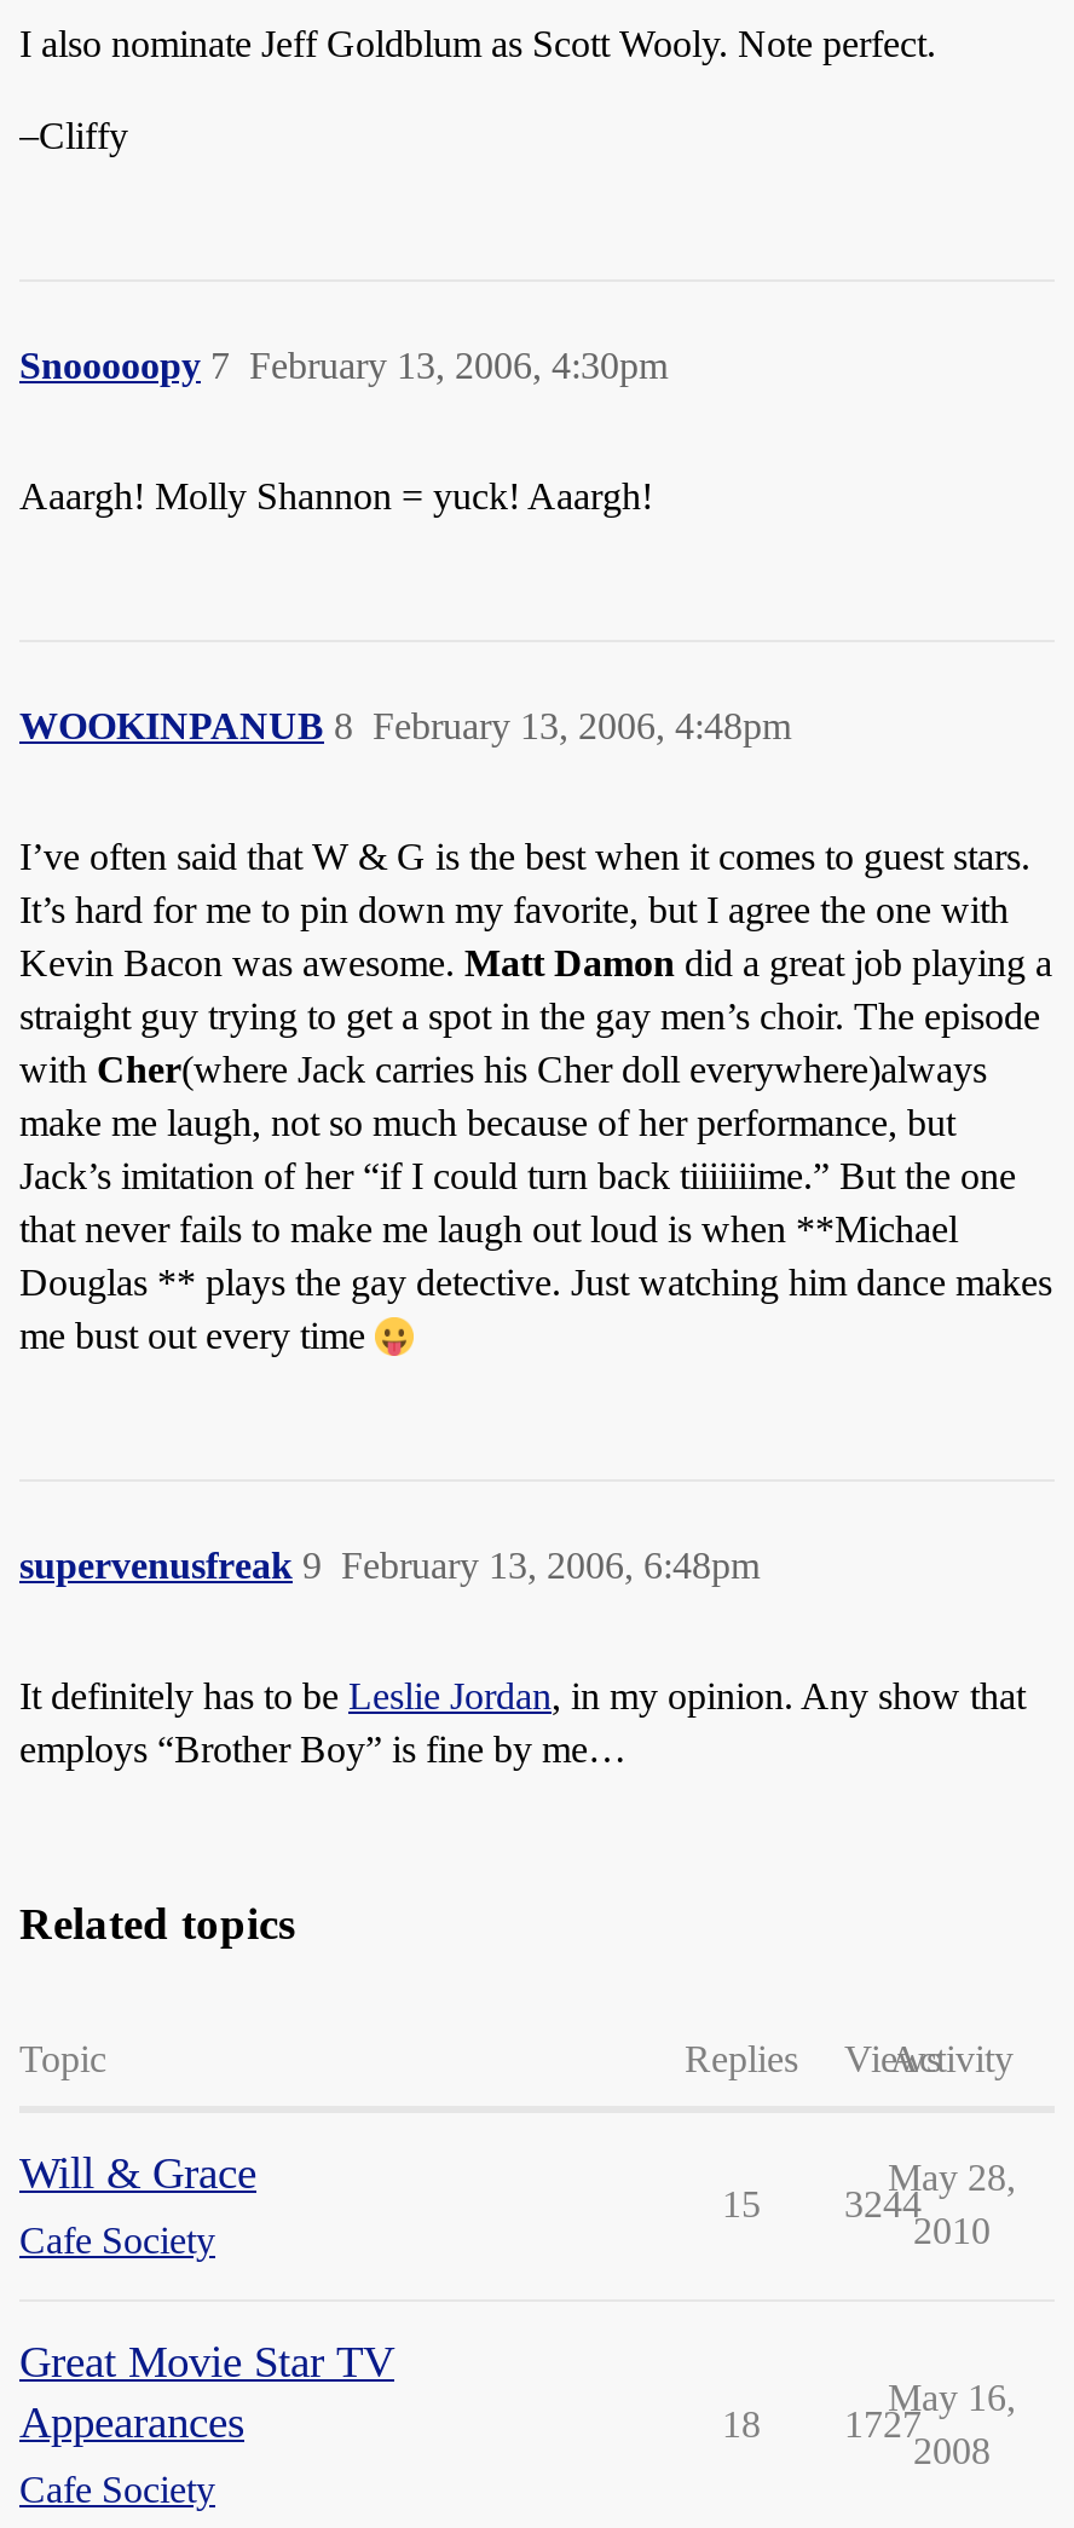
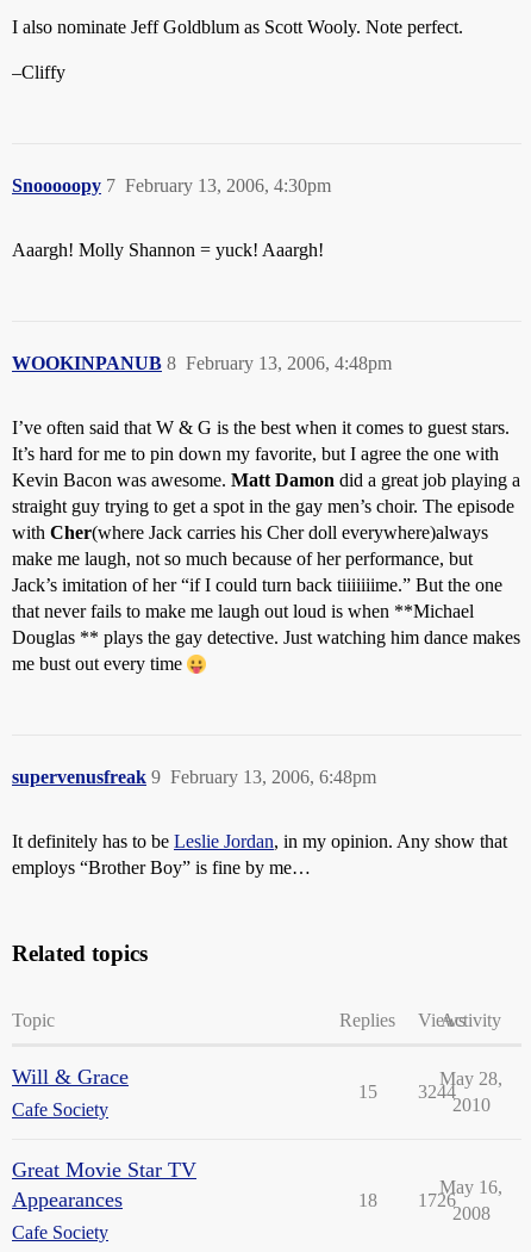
[844,2402,922,2444] 1727 -> [418,1190,456,1210] 1726

